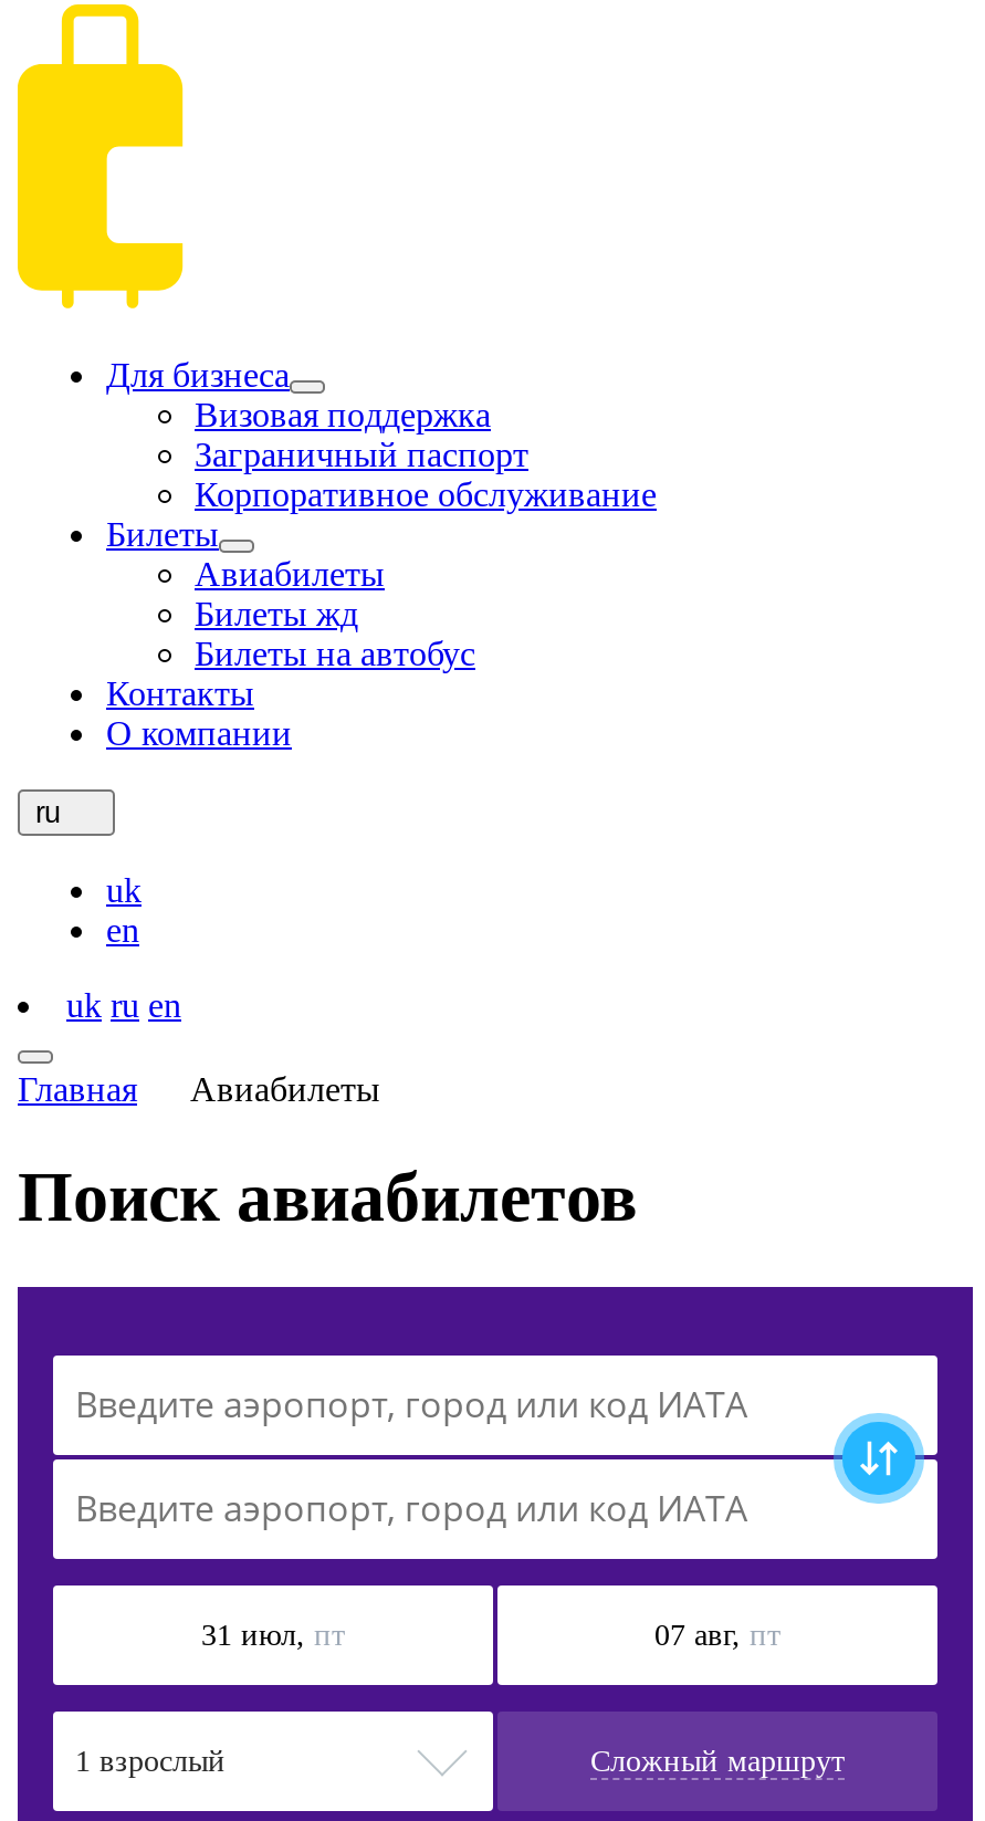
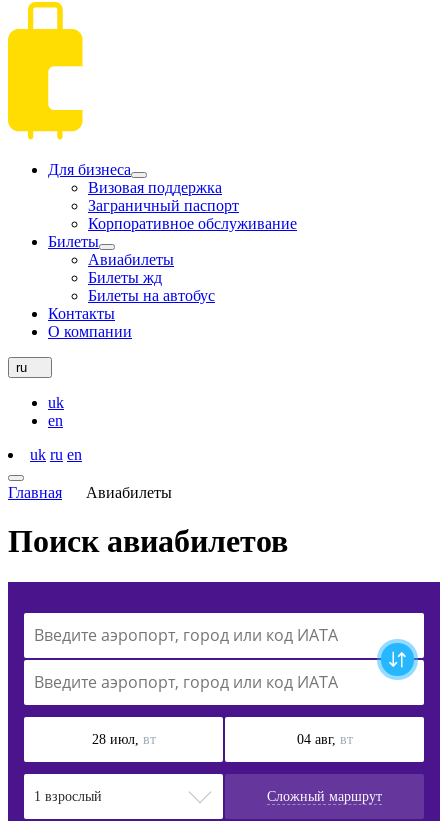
[201,1618,345,1651] 31 июл, пт -> [91,731,155,746] 28 июл, вт
[654,1618,780,1651] 07 авг, пт -> [296,731,352,746] 04 авг, вт

